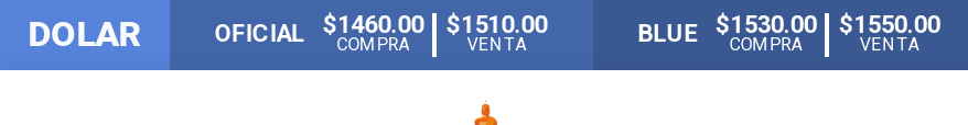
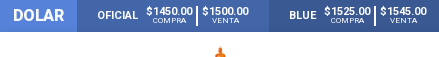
[322,10,424,38] $1460.00 -> [146,4,192,17] $1450.00
[446,10,547,38] $1510.00 -> [202,4,248,17] $1500.00
[715,10,817,38] $1530.00 -> [324,4,370,17] $1525.00
[839,10,940,38] $1550.00 -> [380,4,426,17] $1545.00

